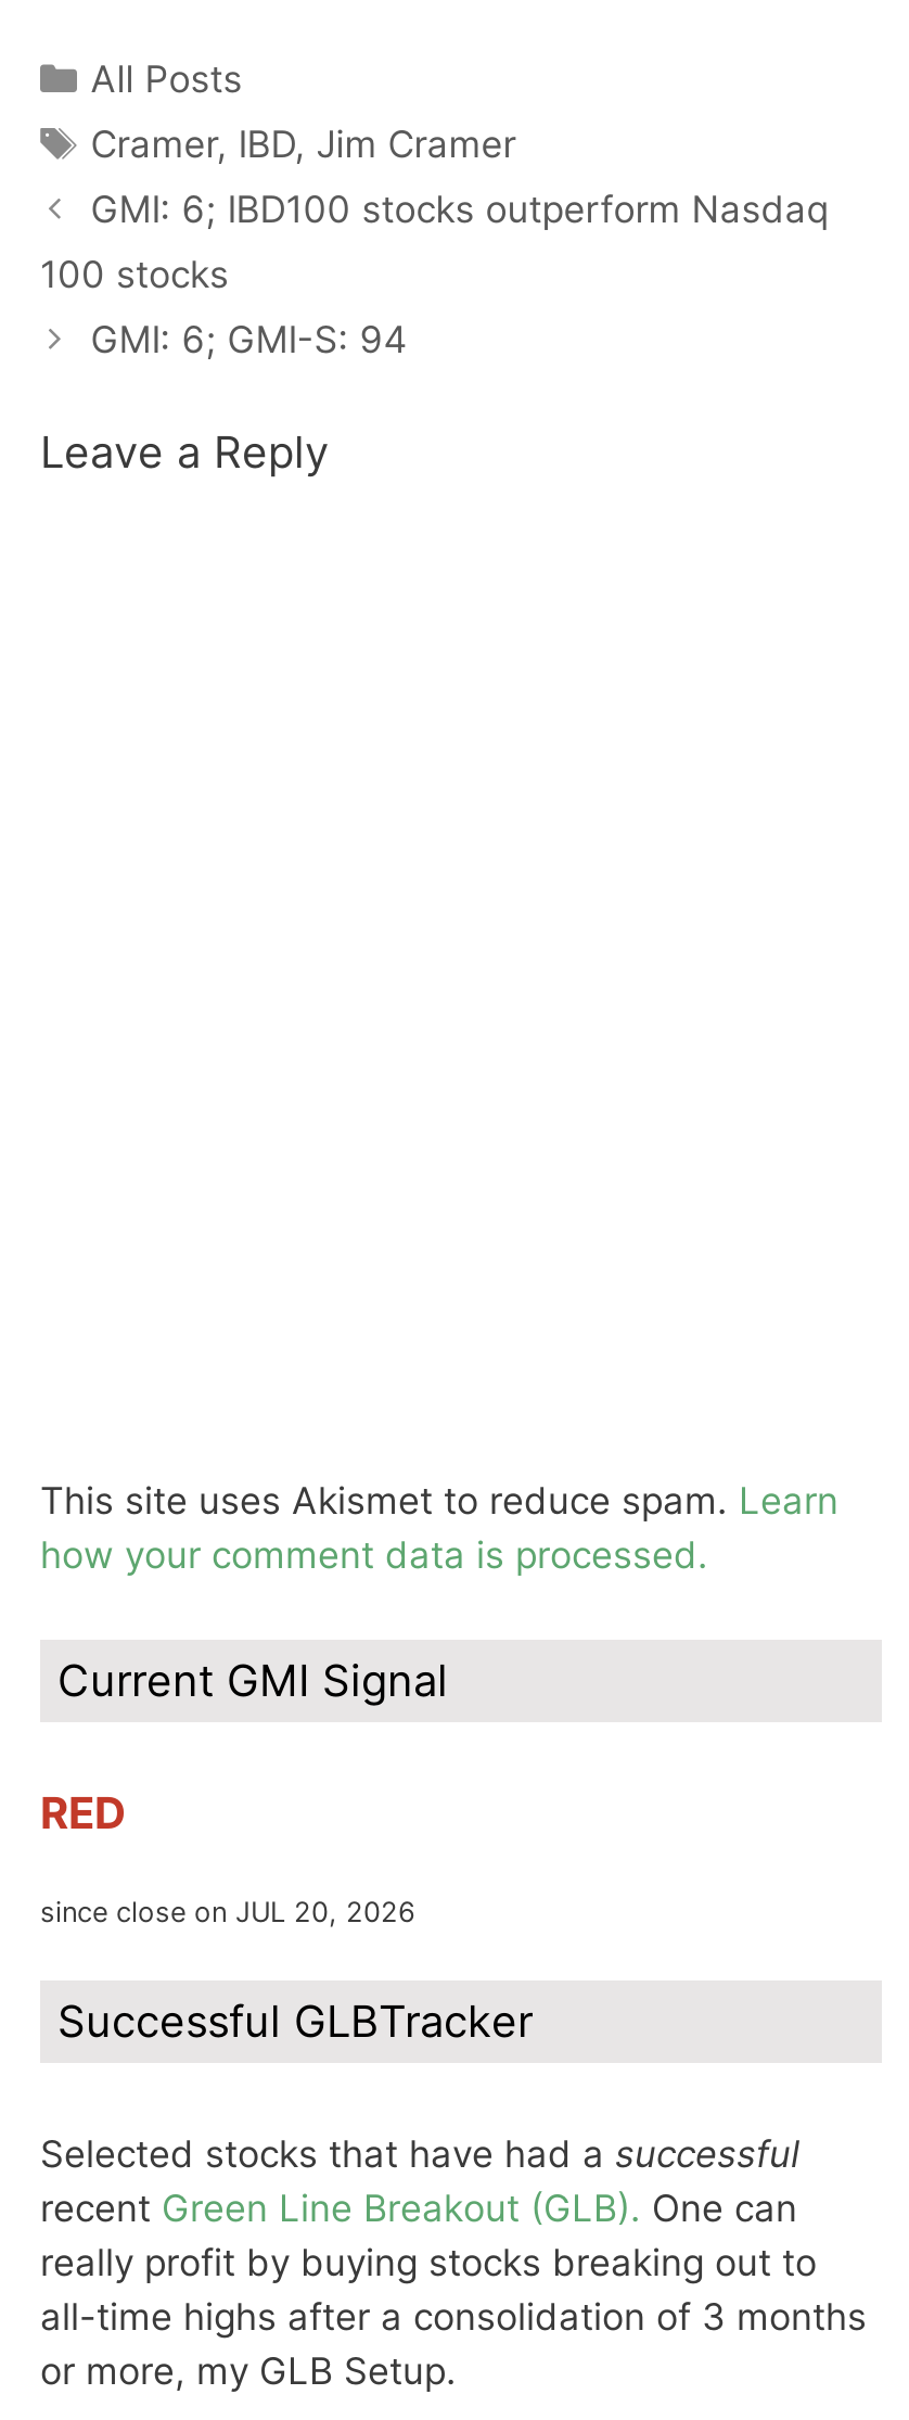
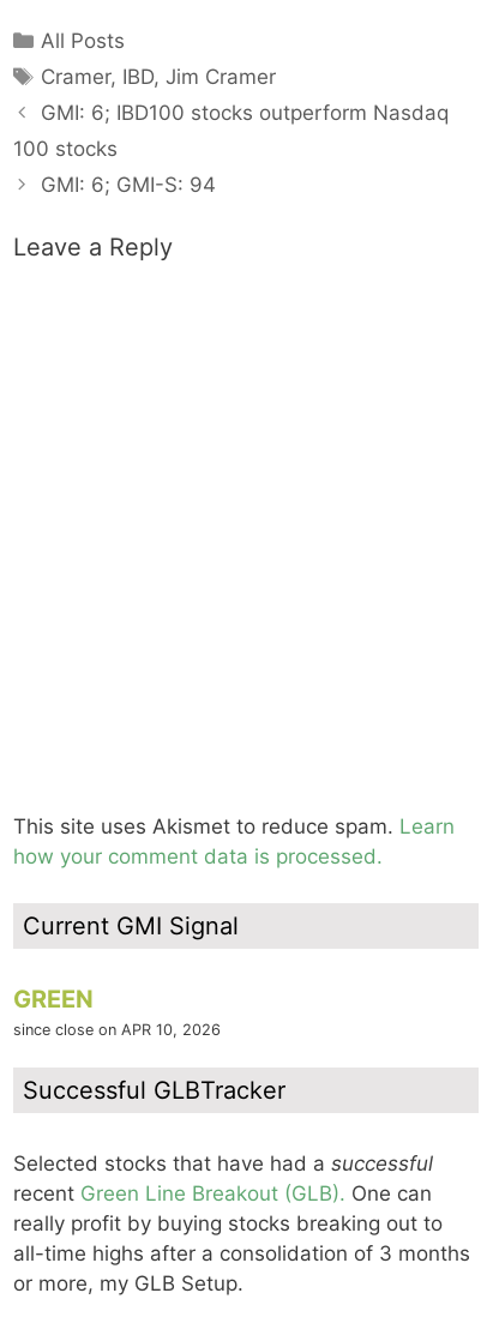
[40,1786,415,1927] RED | since close on JUL 20, 2026 -> [13,984,221,1038] GREEN | since close on APR 10, 2026

